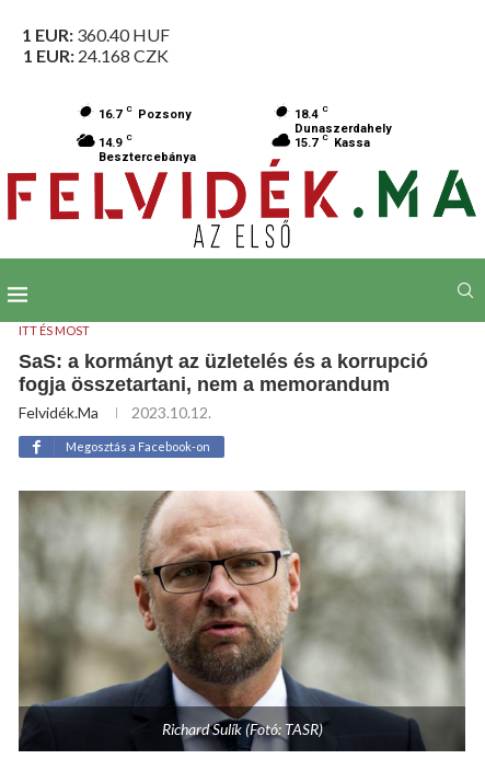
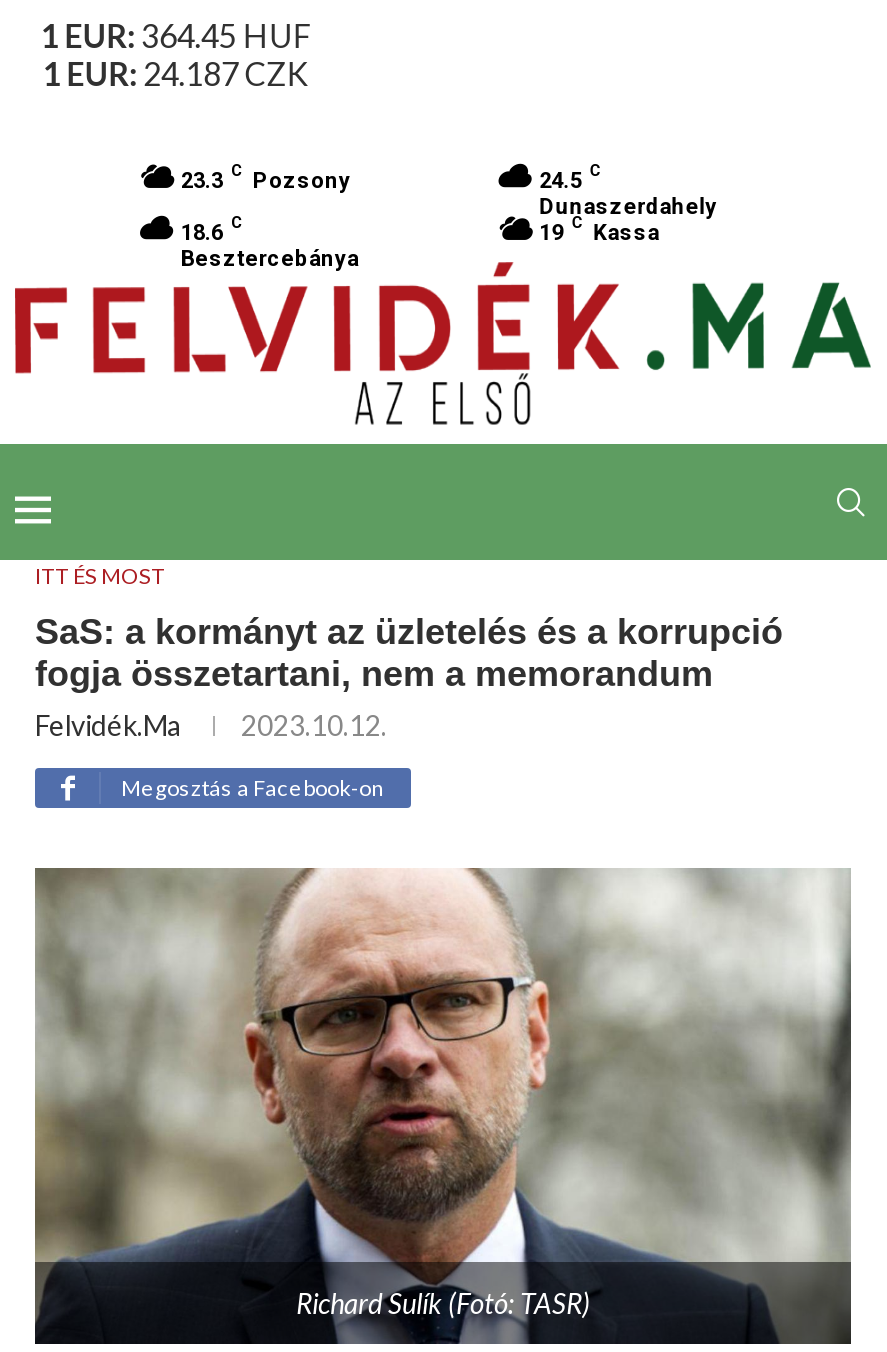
[22,24,169,45] 1 EUR: 360.40 HUF -> [41,16,311,54] 1 EUR: 364.45 HUF
[23,45,168,66] 1 EUR: 24.168 CZK -> [43,54,309,92] 1 EUR: 24.187 CZK
[99,104,192,122] 16.7 C Pozsony -> [181,162,351,194] 23.3 C Pozsony
[295,104,329,122] 18.4 C -> [539,162,601,194] 24.5 C
[99,133,132,150] 14.9 C -> [181,214,243,246] 18.6 C
[295,133,370,150] 15.7 C Kassa -> [539,214,659,246] 19 C Kassa

